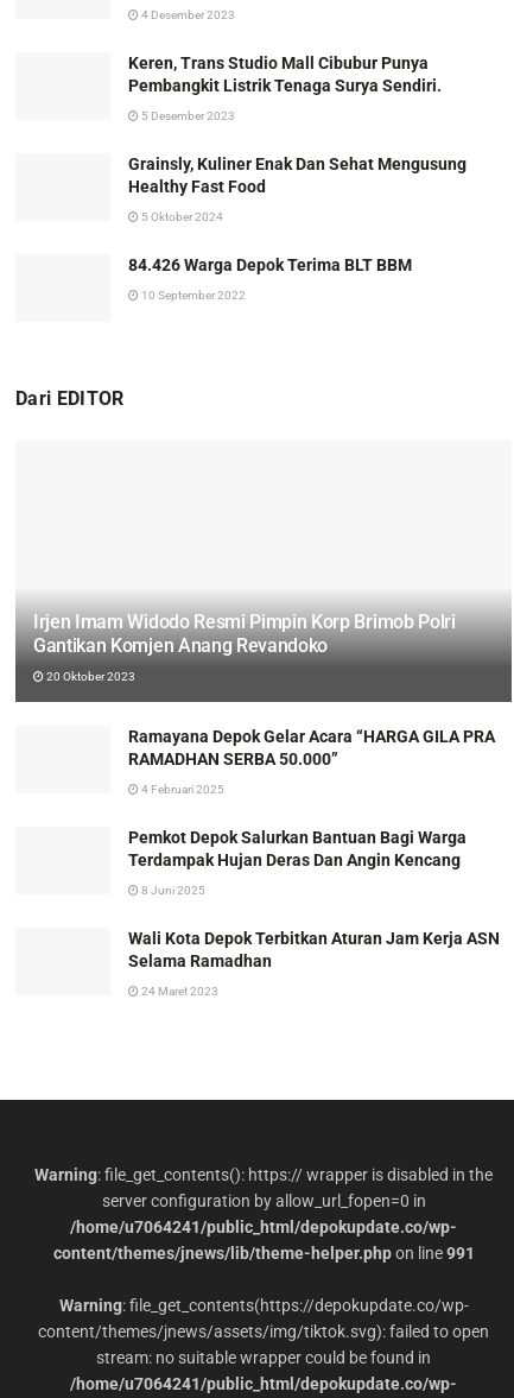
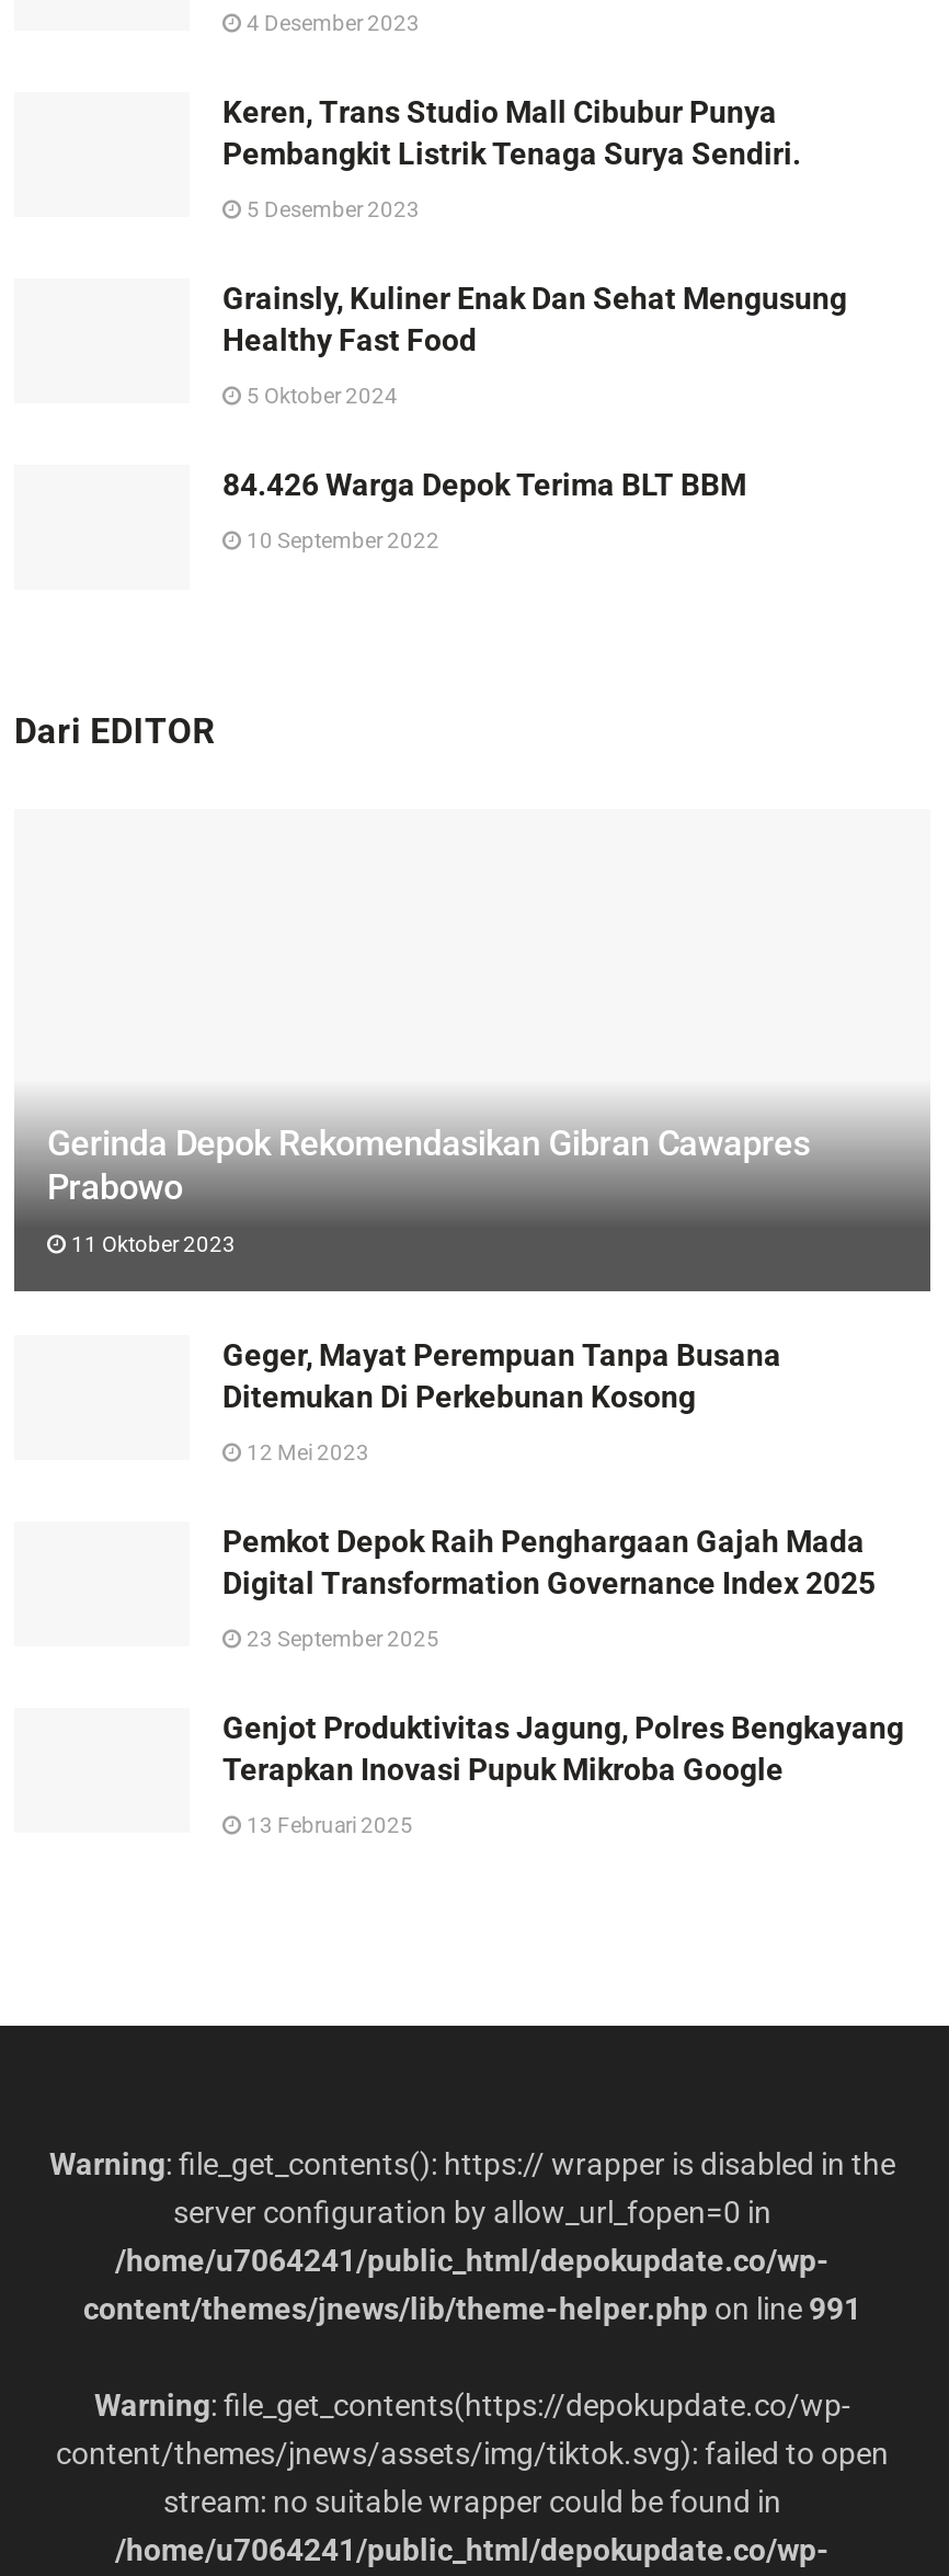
[33,611,455,657] Irjen Imam Widodo Resmi Pimpin Korp Brimob Polri | Gantikan Komjen Anang Revandoko -> [47,1123,810,1208] Gerinda Depok Rekomendasikan Gibran Cawapres | Prabowo
[44,670,135,683] 20 Oktober 2023 -> [67,1233,236,1257] 11 Oktober 2023
[128,727,495,769] Ramayana Depok Gelar Acara “HARGA GILA PRA | RAMADHAN SERBA 50.000” -> [222,1338,781,1414] Geger, Mayat Perempuan Tanpa Busana | Ditemukan Di Perkebunan Kosong
[139,783,224,796] 4 Februari 2025 -> [242,1441,369,1465] 12 Mei 2023
[128,828,467,870] Pemkot Depok Salurkan Bantuan Bagi Warga | Terdampak Hujan Deras Dan Angin Kencang -> [222,1524,876,1601] Pemkot Depok Raih Penghargaan Gajah Mada | Digital Transformation Governance Index 2025
[139,884,205,897] 8 Juni 2025 -> [242,1627,439,1651] 23 September 2025
[128,929,500,971] Wali Kota Depok Terbitkan Aturan Jam Kerja ASN | Selama Ramadhan -> [222,1710,904,1787] Genjot Produktivitas Jagung, Polres Bengkayang | Terapkan Inovasi Pupuk Mikroba Google
[139,985,218,998] 24 Maret 2023 -> [242,1814,413,1838] 13 Februari 2025

